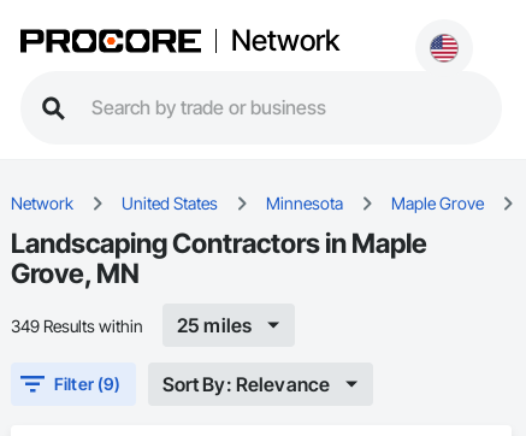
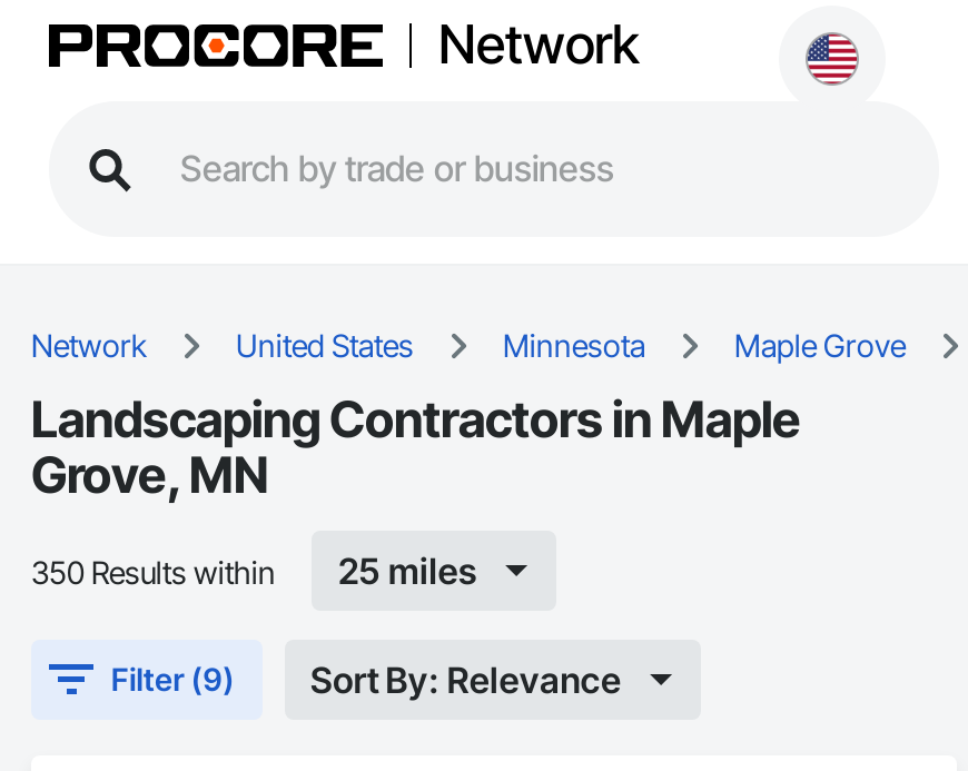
[11,315,143,335] 349 Results within -> [31,552,276,590] 350 Results within

